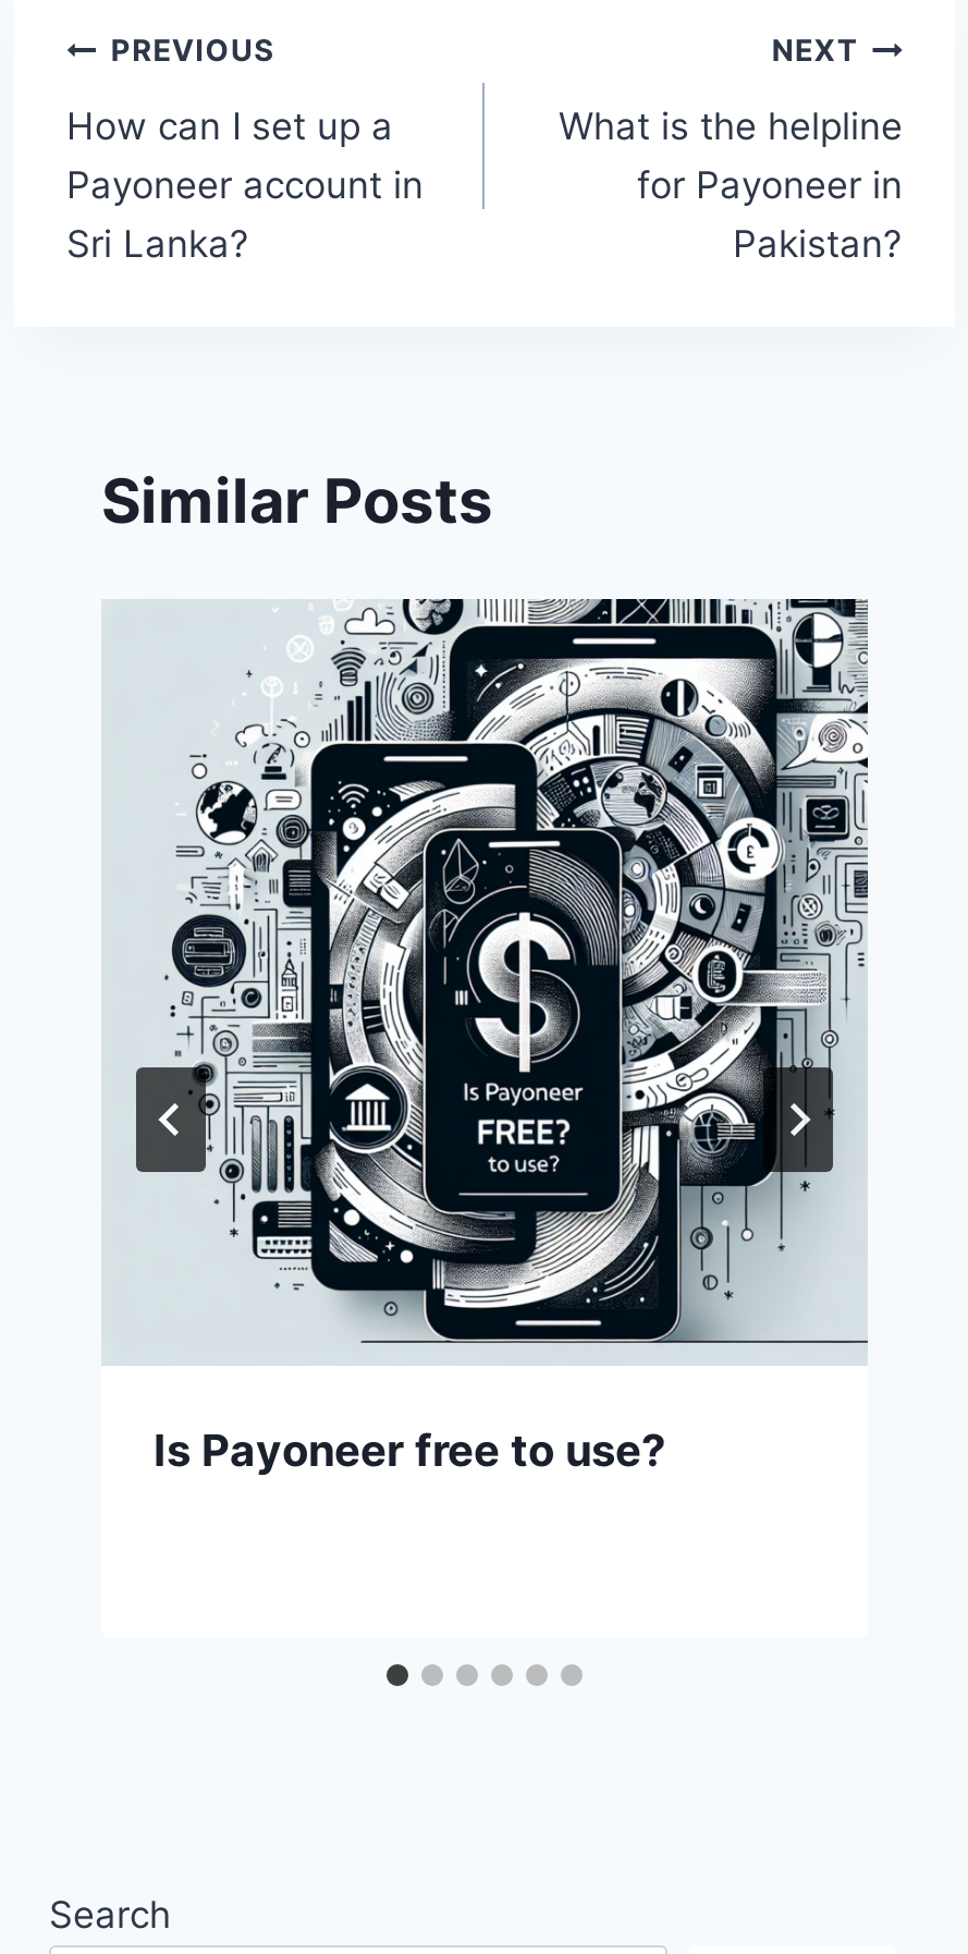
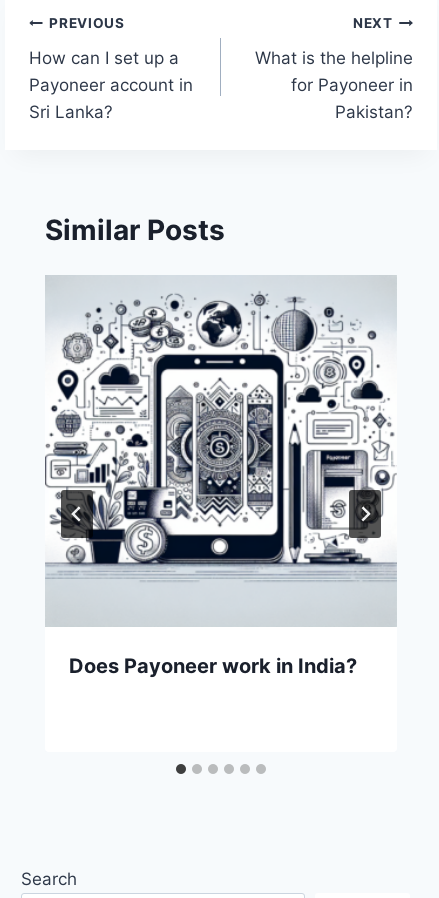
[103,597,870,1477] [image] | Is Payoneer free to use? -> [45,275,397,678] [image] | Does Payoneer work in India?

